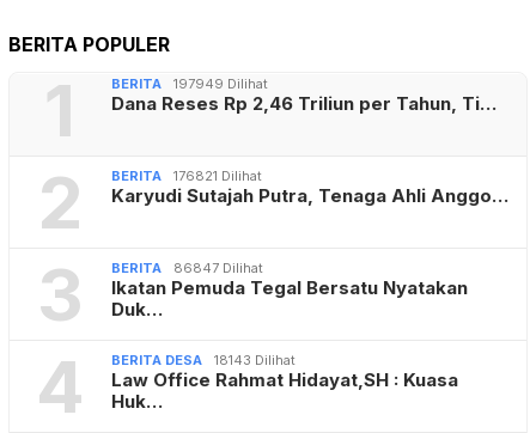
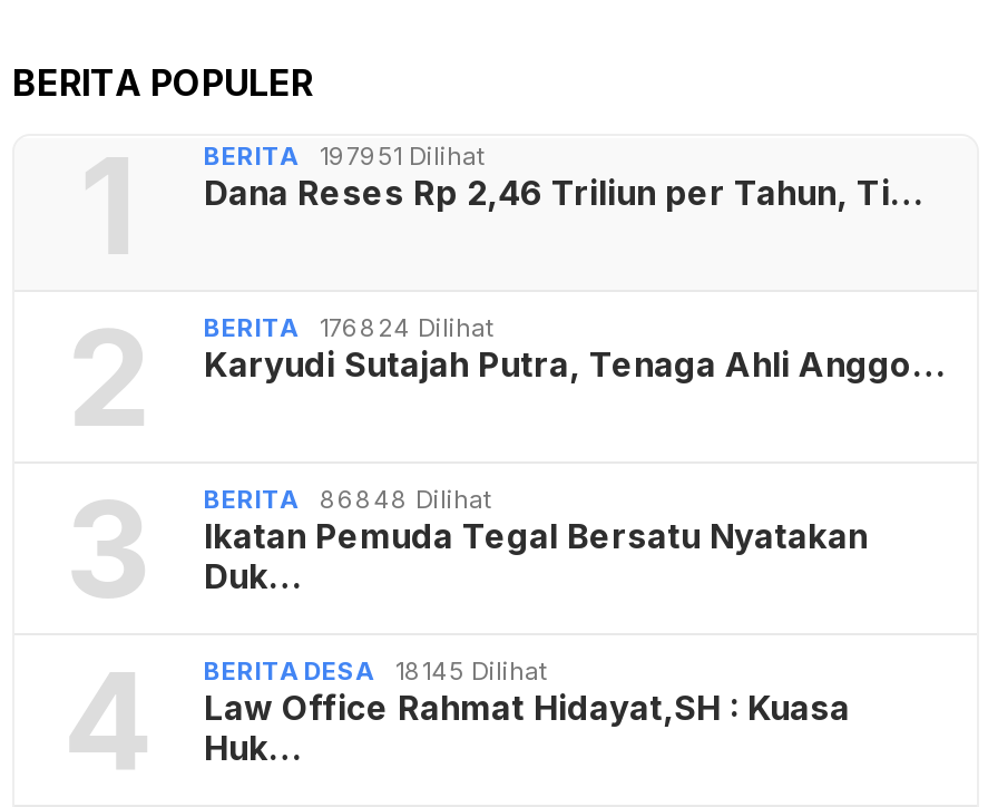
[111,75,268,92] BERITA 197949 Dilihat -> [204,140,485,171] BERITA 197951 Dilihat
[111,167,262,184] BERITA 176821 Dilihat -> [204,311,493,343] BERITA 176824 Dilihat
[173,259,263,276] 86847 Dilihat -> [320,483,491,514] 86848 Dilihat
[214,351,296,368] 18143 Dilihat -> [395,655,547,686] 18145 Dilihat

